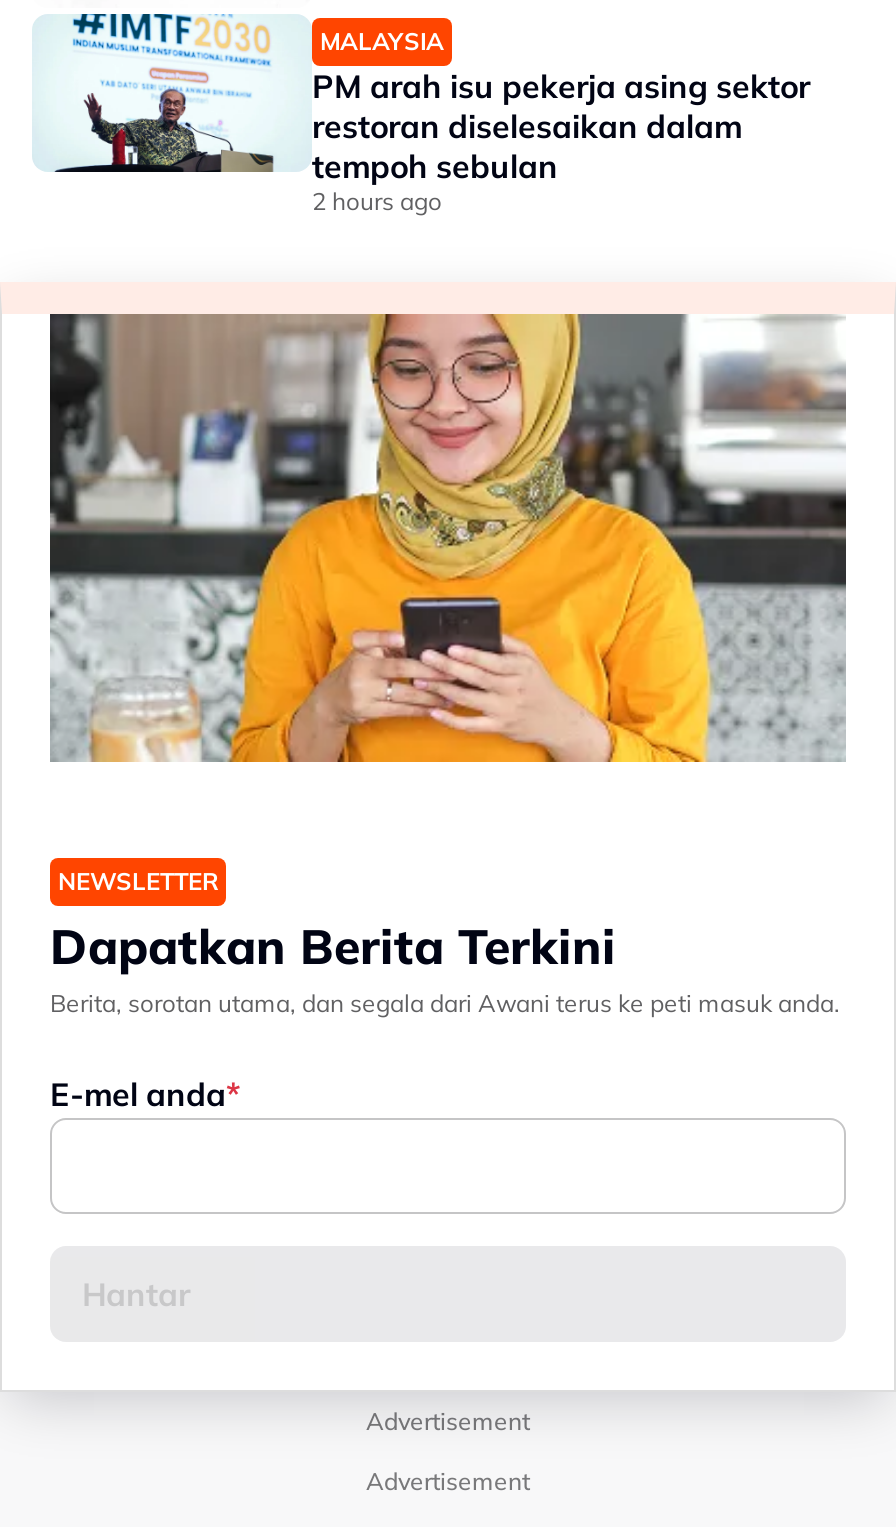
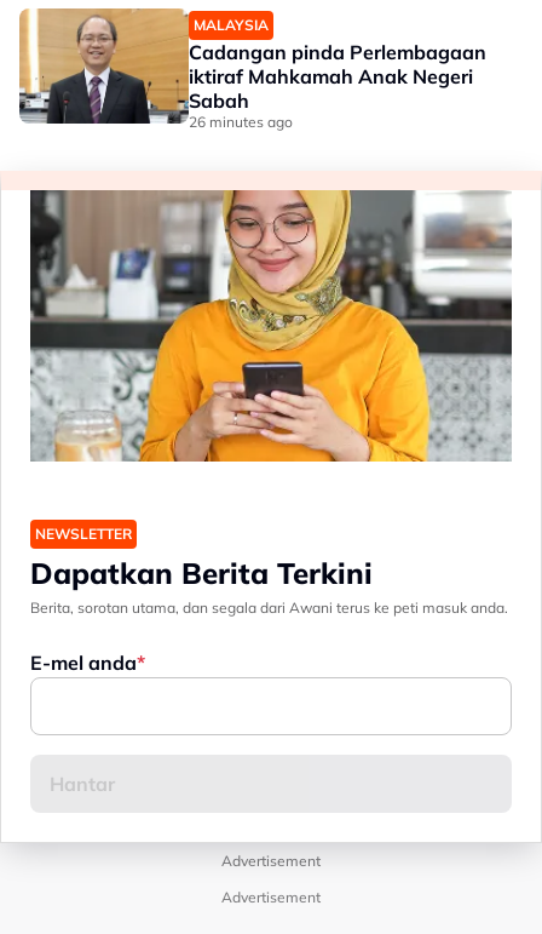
[32,12,810,216] [image] | PM arah isu pekerja asing sektor | restoran diselesaikan dalam | tempoh sebulan | 2 hours ago -> [18,7,486,131] [image] | Cadangan pinda Perlembagaan | iktiraf Mahkamah Anak Negeri | Sabah | 26 minutes ago

